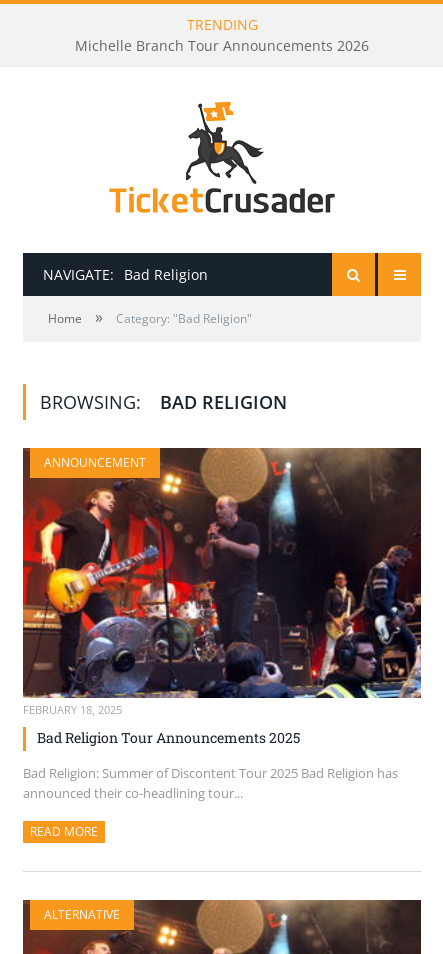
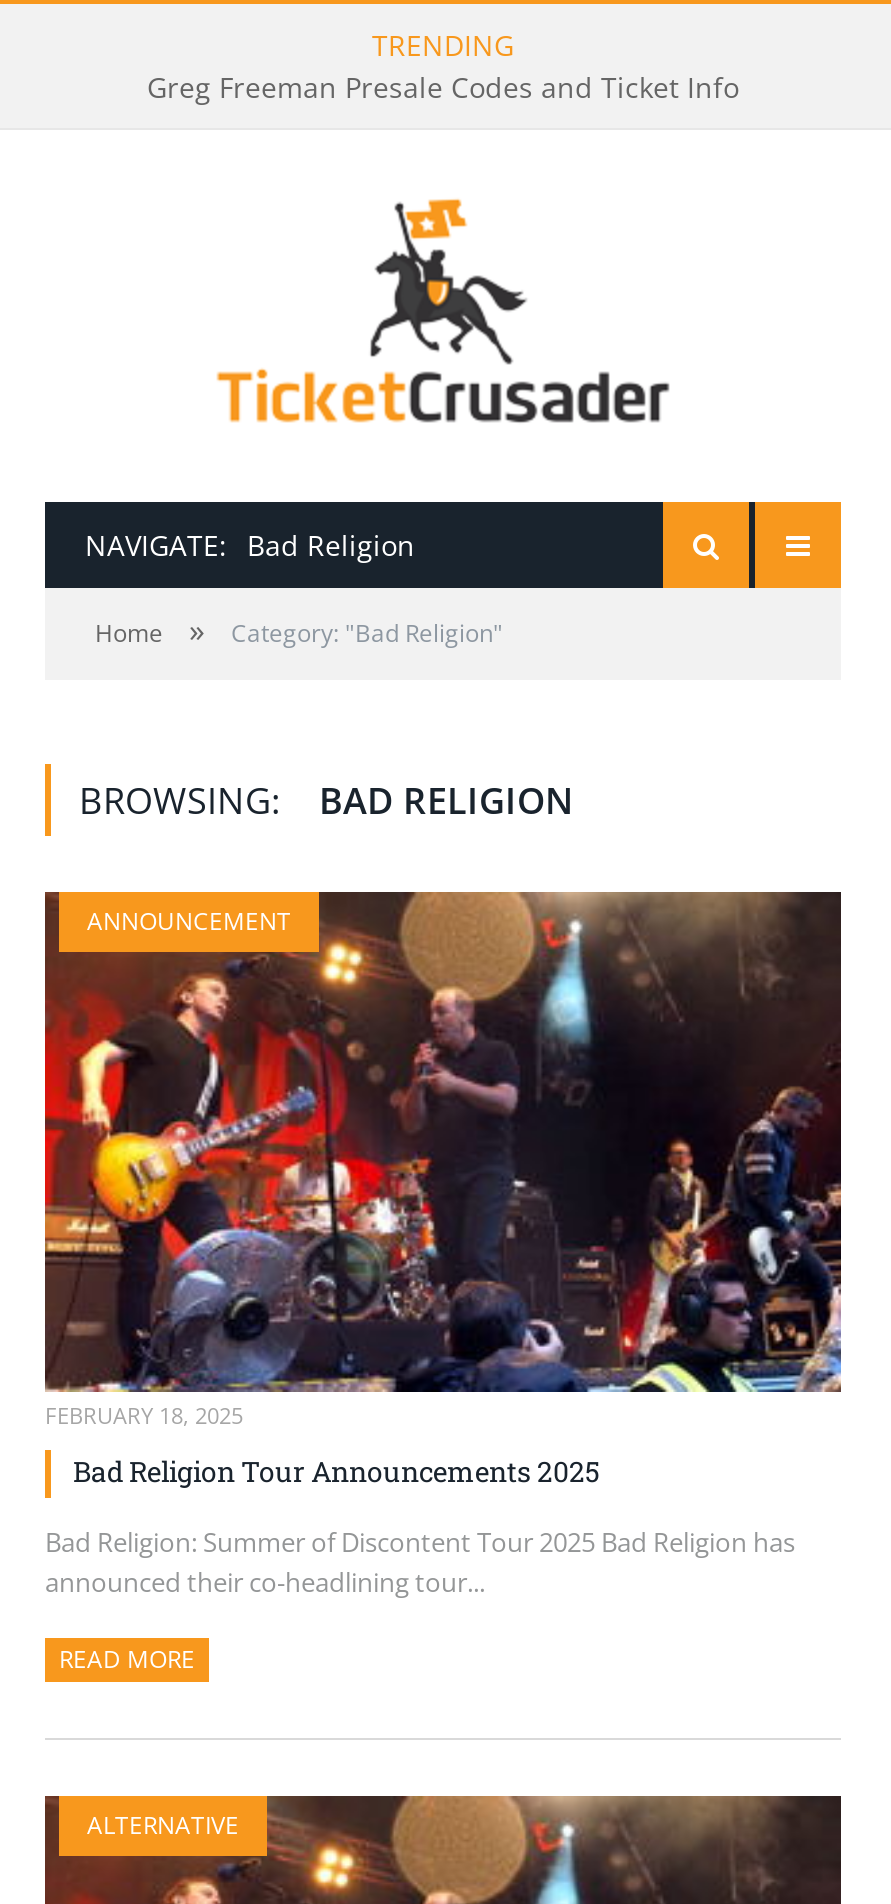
[75,36,369,55] Michelle Branch Tour Announcements 2026 -> none

